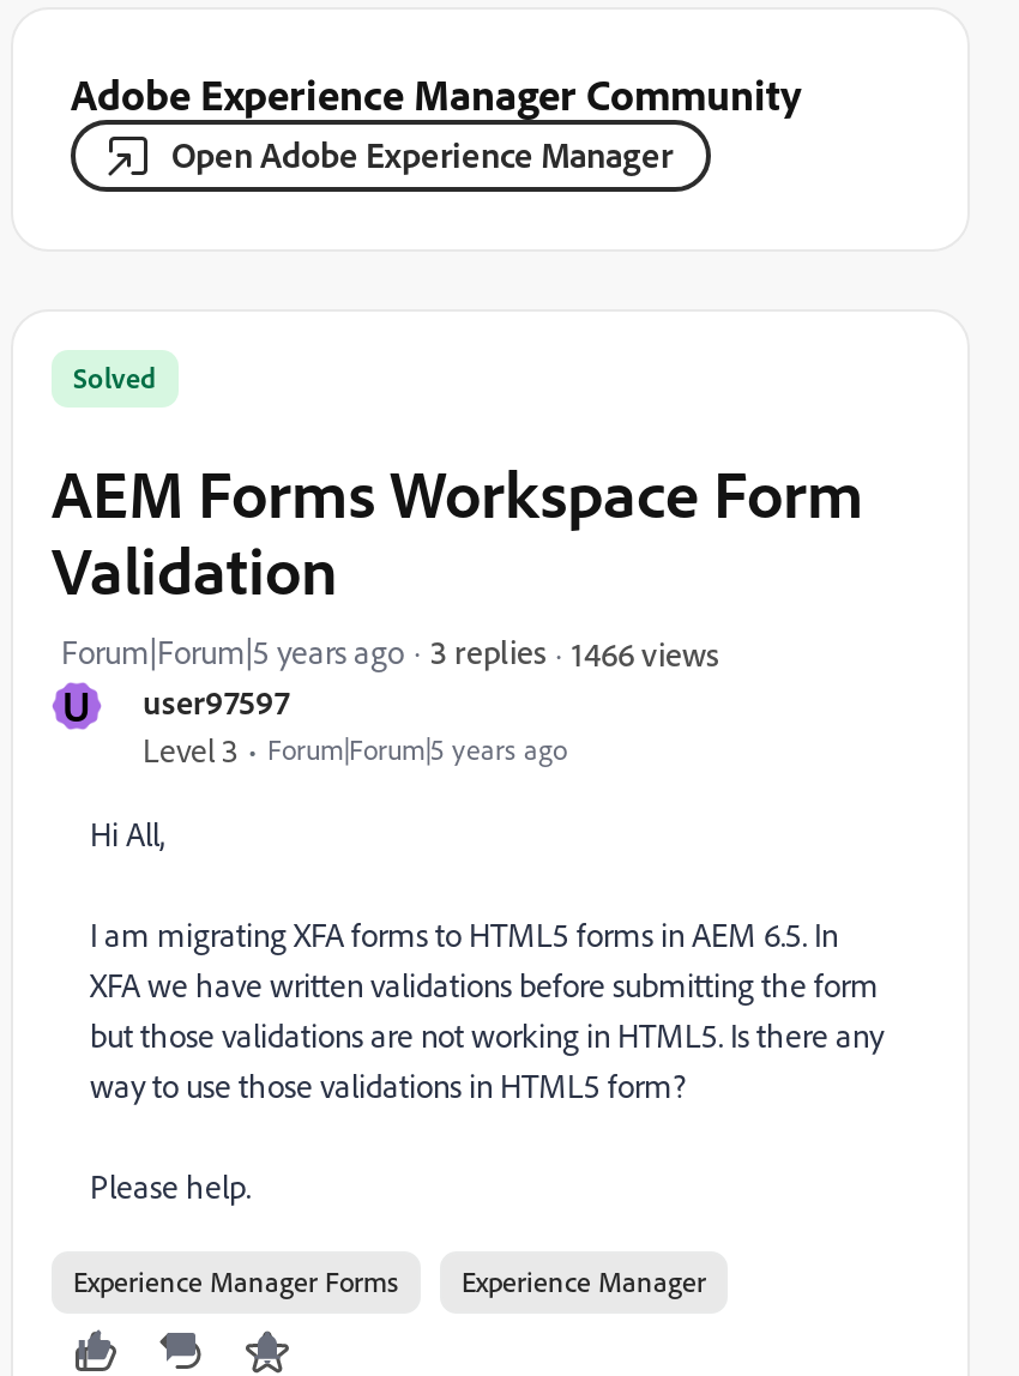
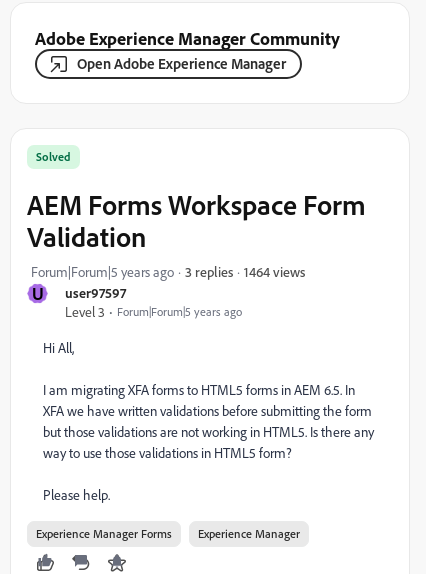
[572,632,718,672] 1466 views -> [244,262,305,279] 1464 views

